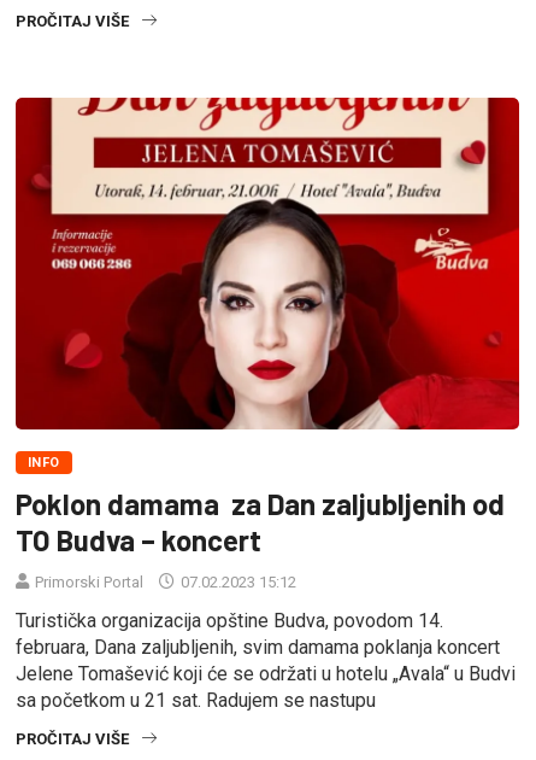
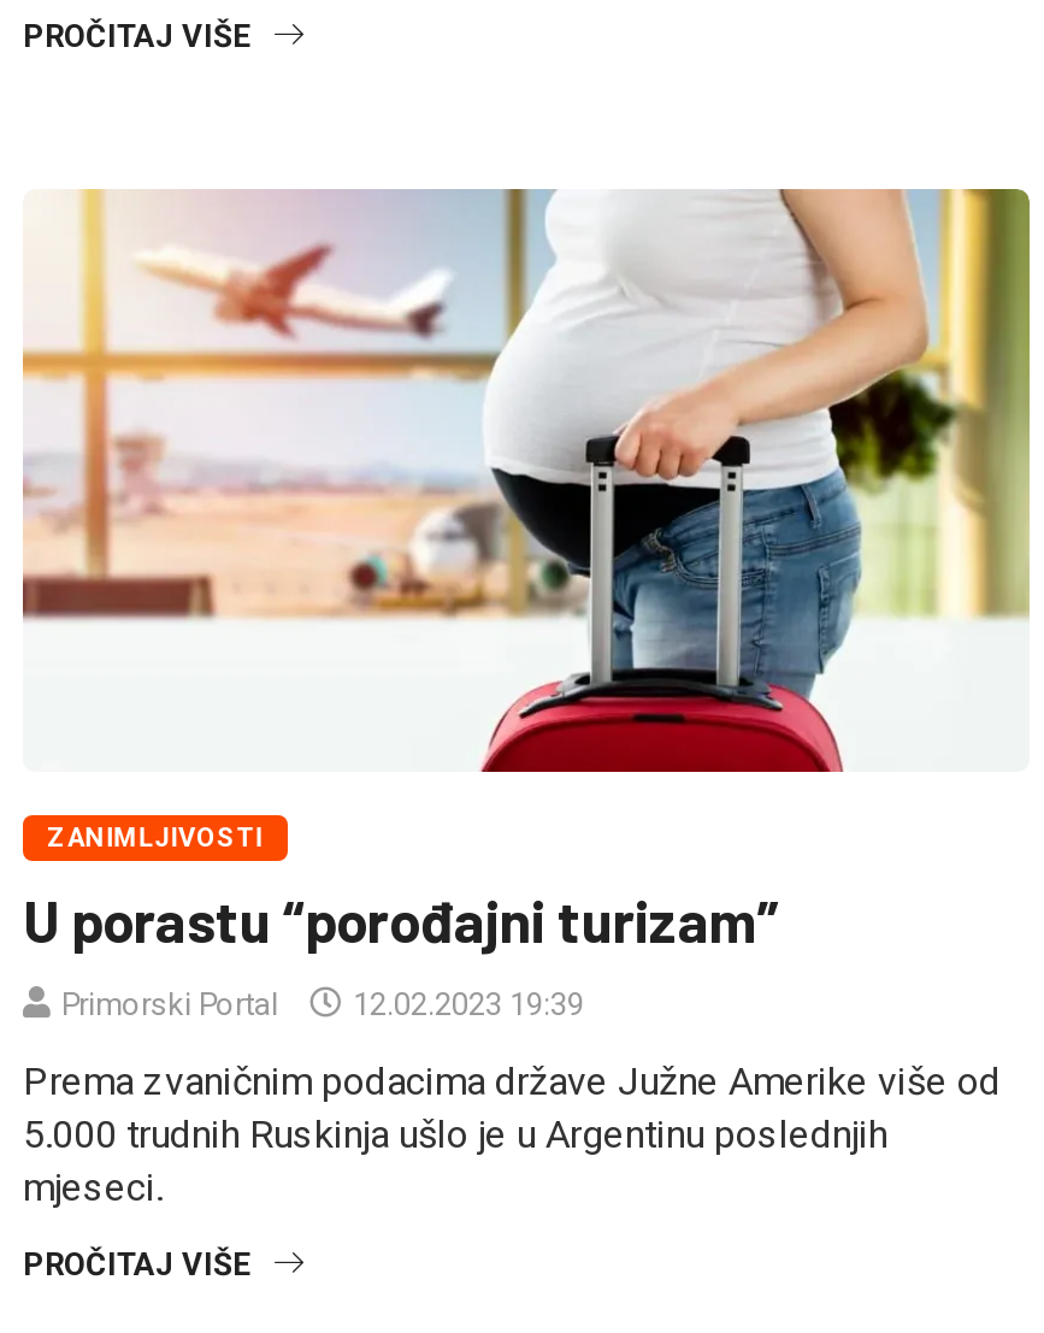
[14,97,520,557] [image] | INFO | Poklon damama za Dan zaljubljenih od | TO Budva – koncert -> [20,187,1032,955] [image] | ZANIMLJIVOSTI | U porastu “porođajni turizam”
[35,573,296,591] Primorski Portal 07.02.2023 15:12 -> [61,987,584,1023] Primorski Portal 12.02.2023 19:39
[16,609,516,712] Turistička organizacija opštine Budva, povodom 14. | februara, Dana zaljubljenih, svim damama poklanja koncert | Jelene Tomašević koji će se održati u hotelu „Avala“ u Budvi | sa početkom u 21 sat. Radujem se nastupu -> [23,1059,1001,1211] Prema zvaničnim podacima države Južne Amerike više od | 5.000 trudnih Ruskinja ušlo je u Argentinu poslednjih | mjeseci.

